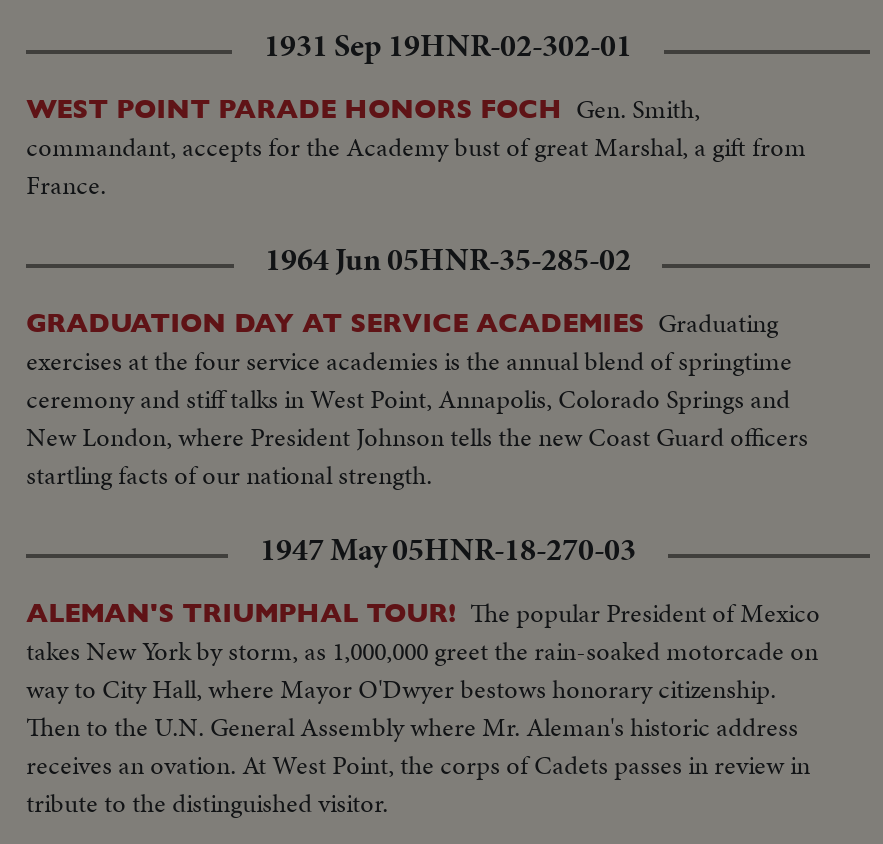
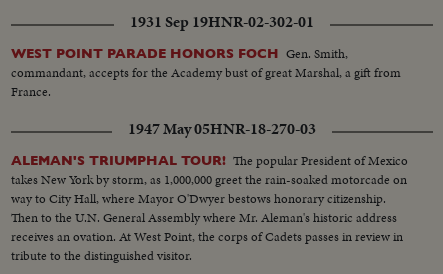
[26,238,808,494] 1964 Jun 05HNR-35-285-02 | GRADUATION DAY AT SERVICE ACADEMIES Graduating | exercises at the four service academies is the annual blend of springtime | ceremony and stiff talks in West Point, Annapolis, Colorado Springs and | New London, where President Johnson tells the new Coast Guard officers | startling facts of our national strength. -> none

